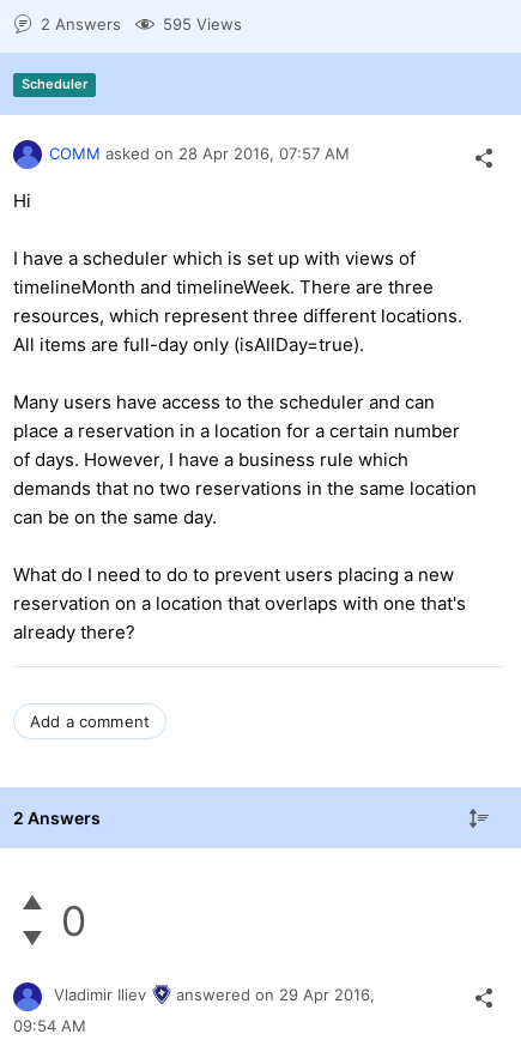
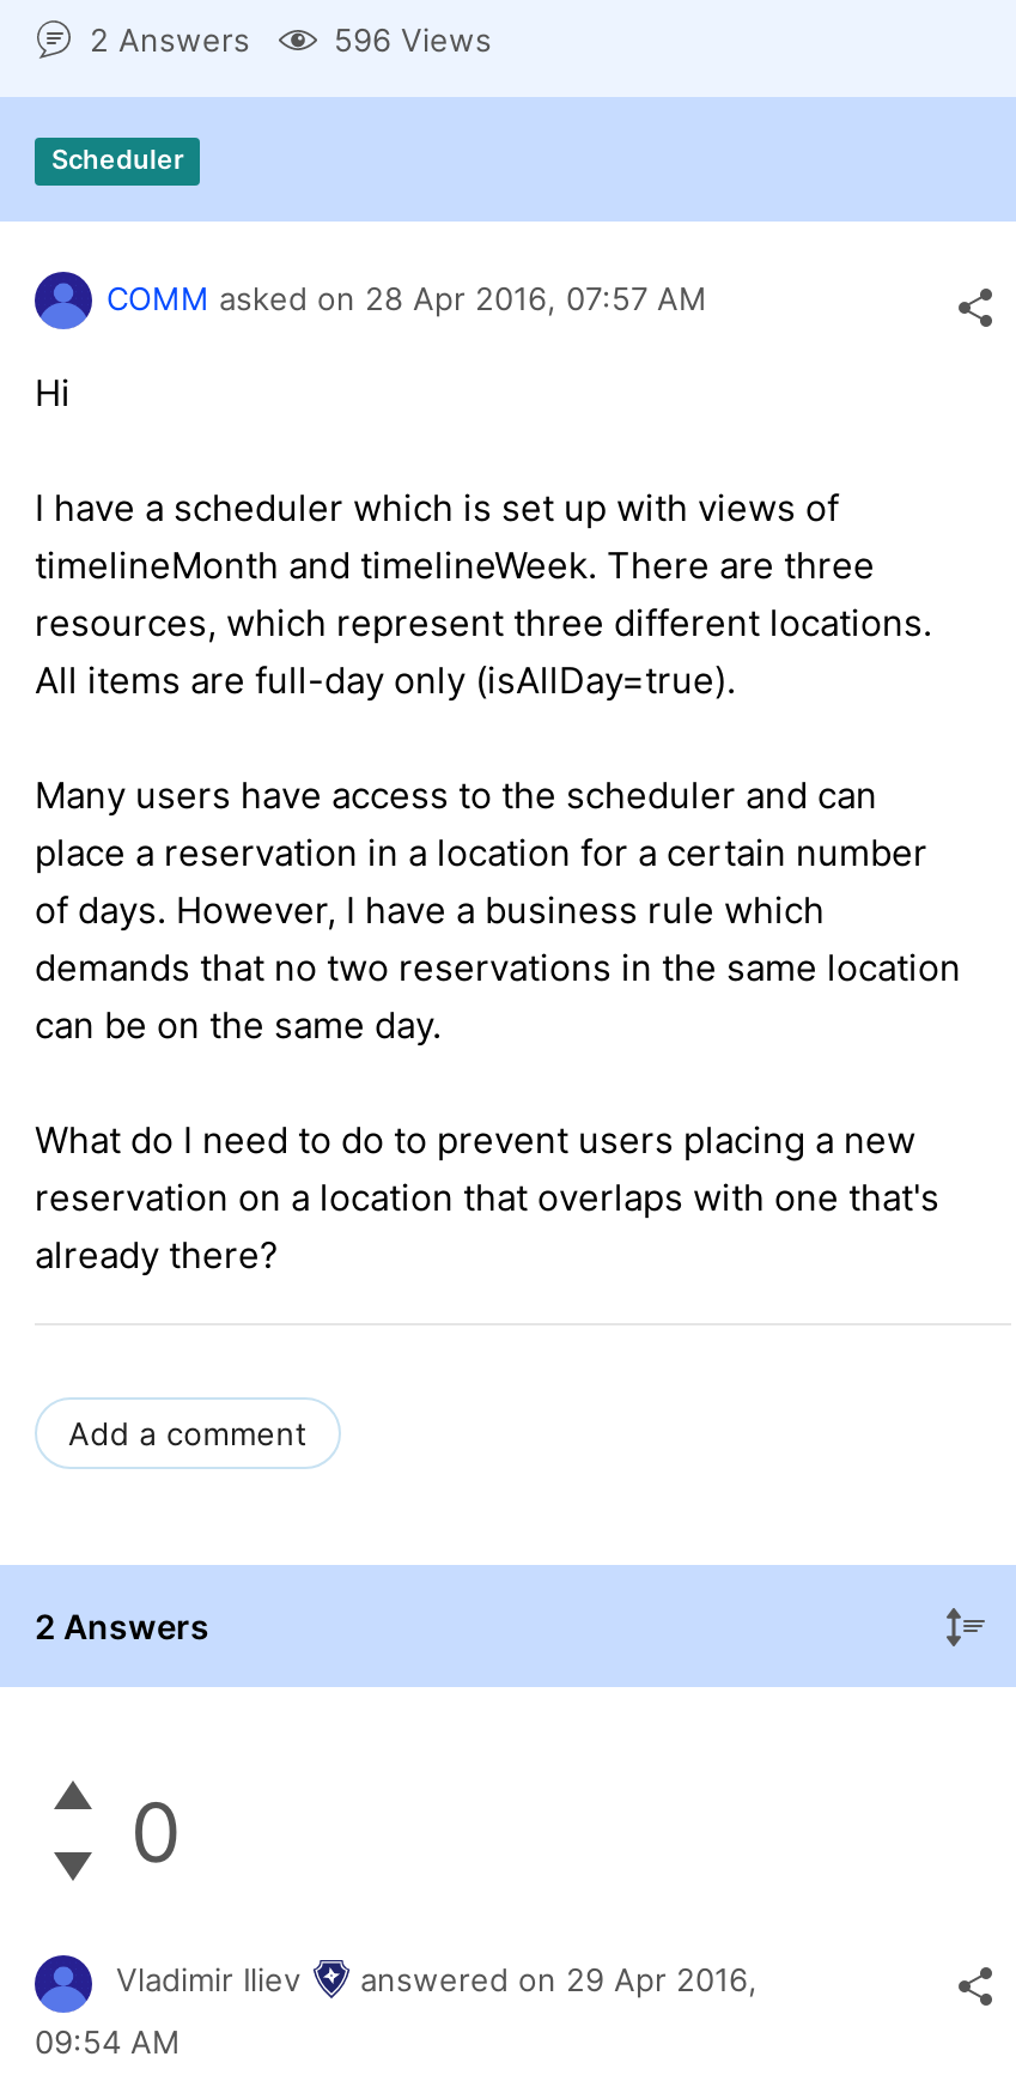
[163,15,242,34] 595 Views -> [334,22,492,60] 596 Views

